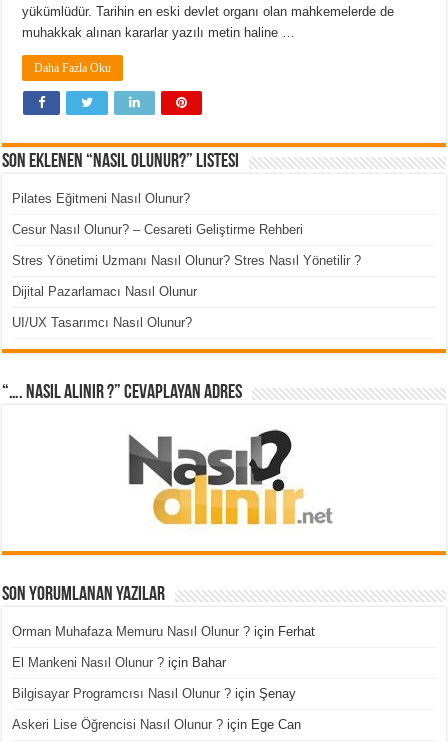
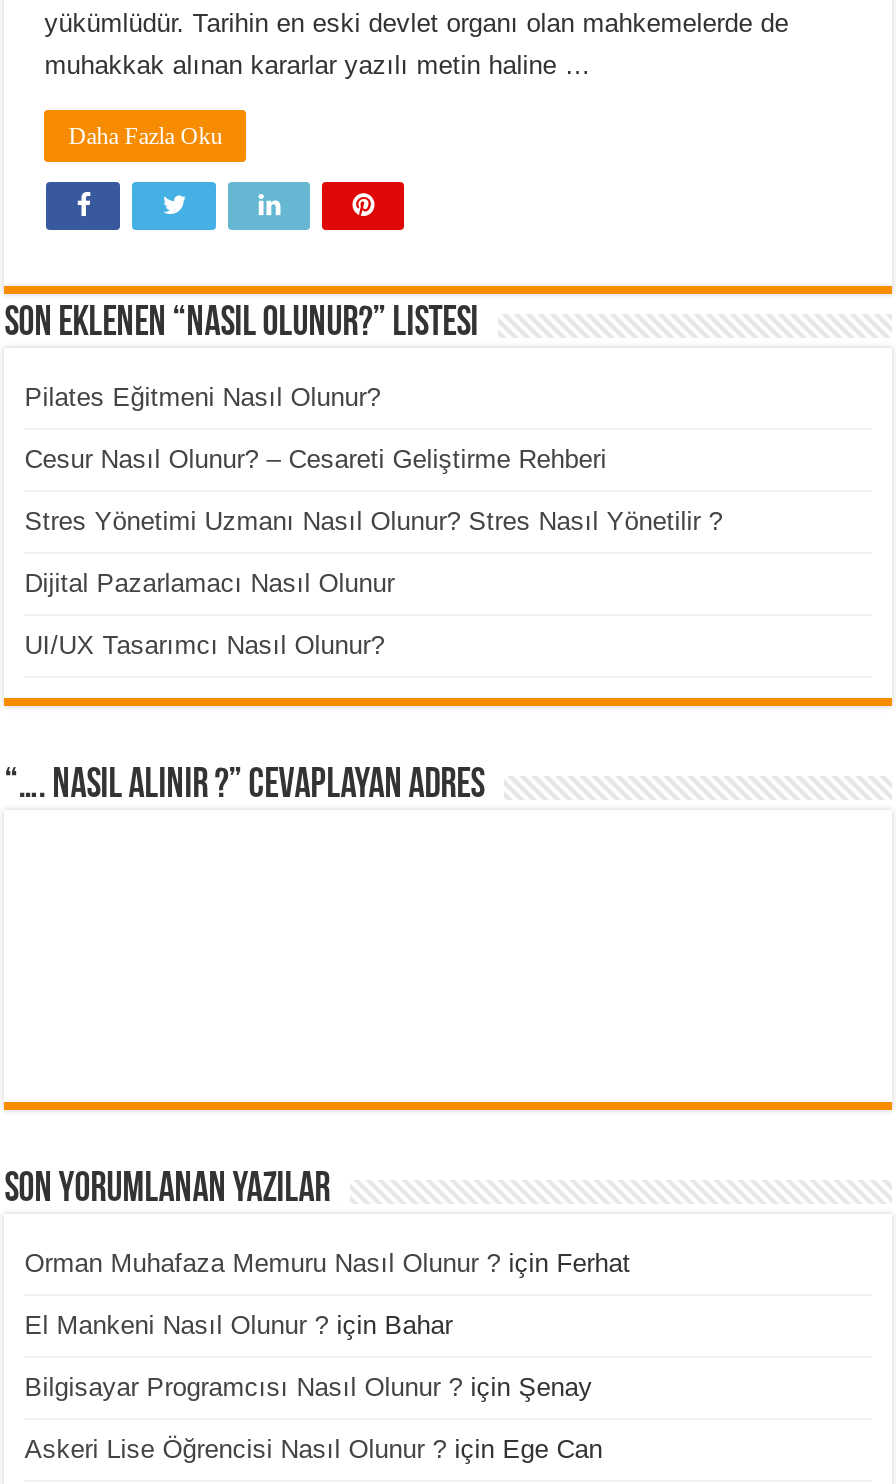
[128,429,333,526] [image] -> none

